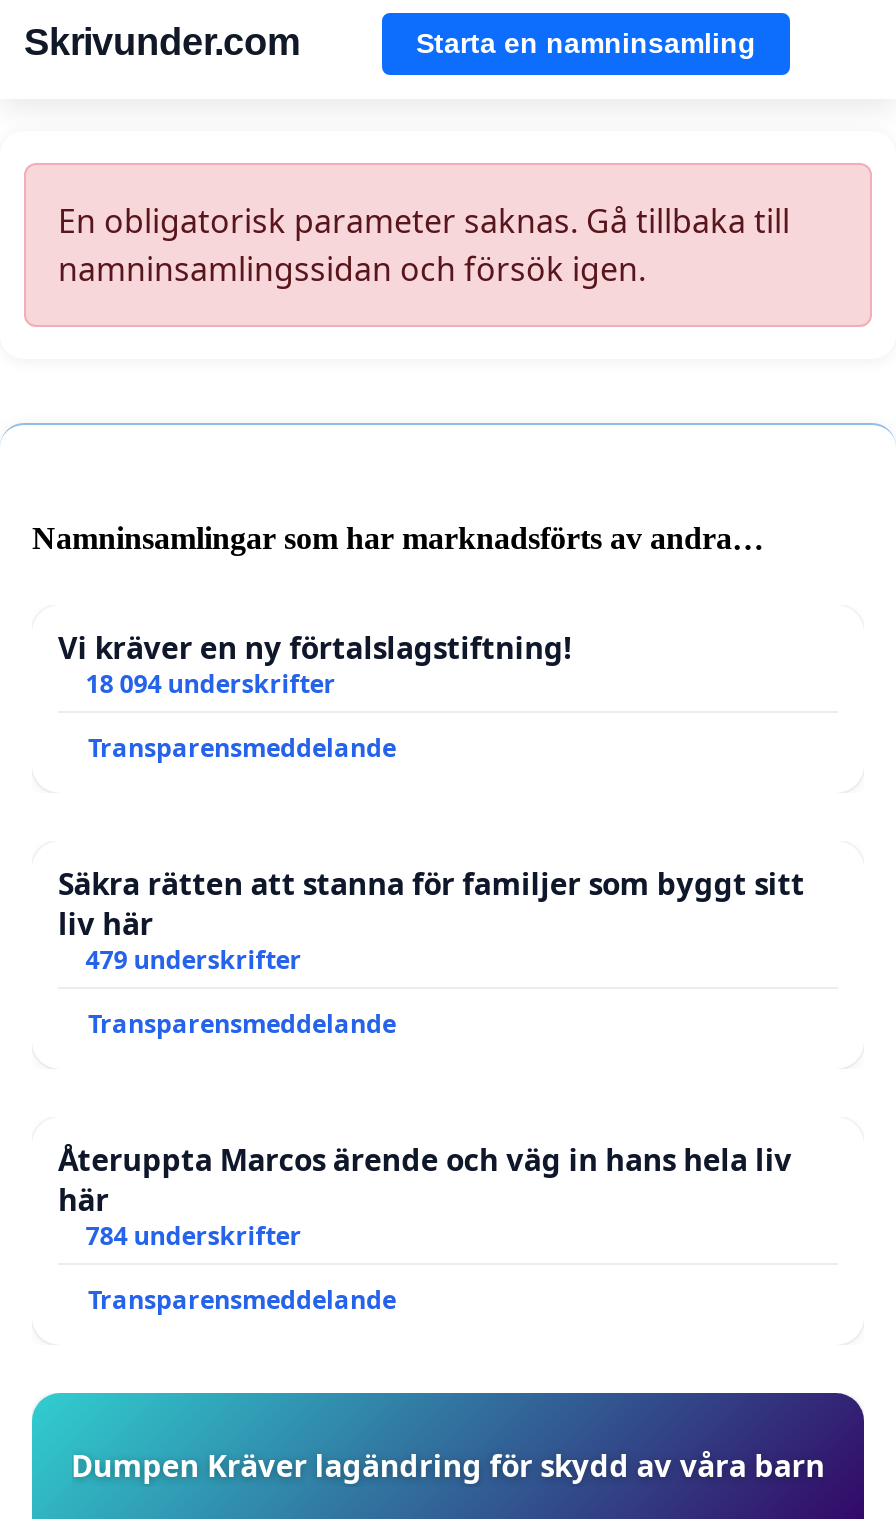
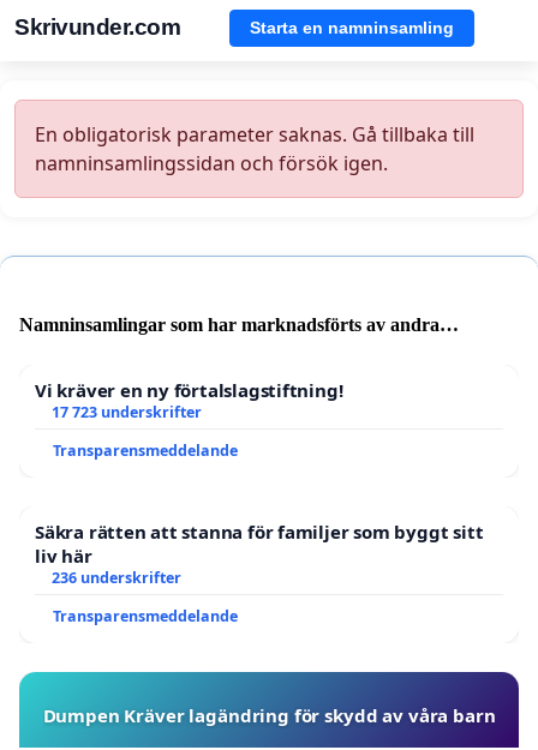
[86,668,336,702] 18 094 underskrifter -> [51,402,202,423] 17 723 underskrifter
[58,944,792,1254] 479 underskrifter | Transparensmeddelande | Återuppta Marcos ärende och väg in hans hela liv | här | 784 underskrifter -> [51,568,181,588] 236 underskrifter

